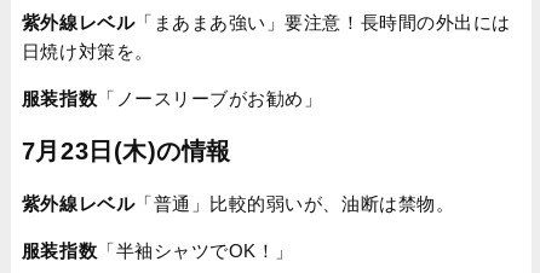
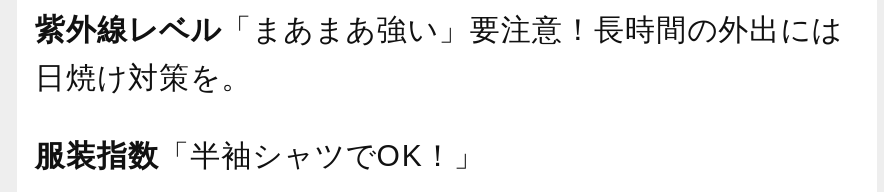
[22,88,454,214] 服装指数「ノースリーブがお勧め」 | 7月23日(木)の情報 | 紫外線レベル「普通」比較的弱いが、油断は禁物。 -> none

